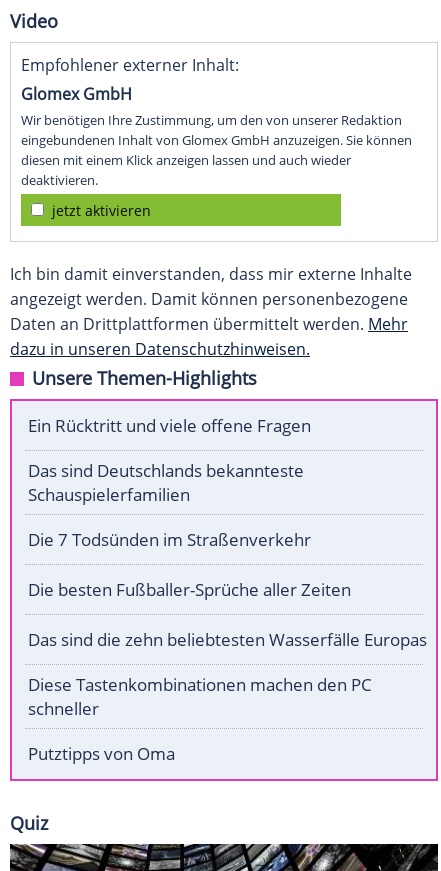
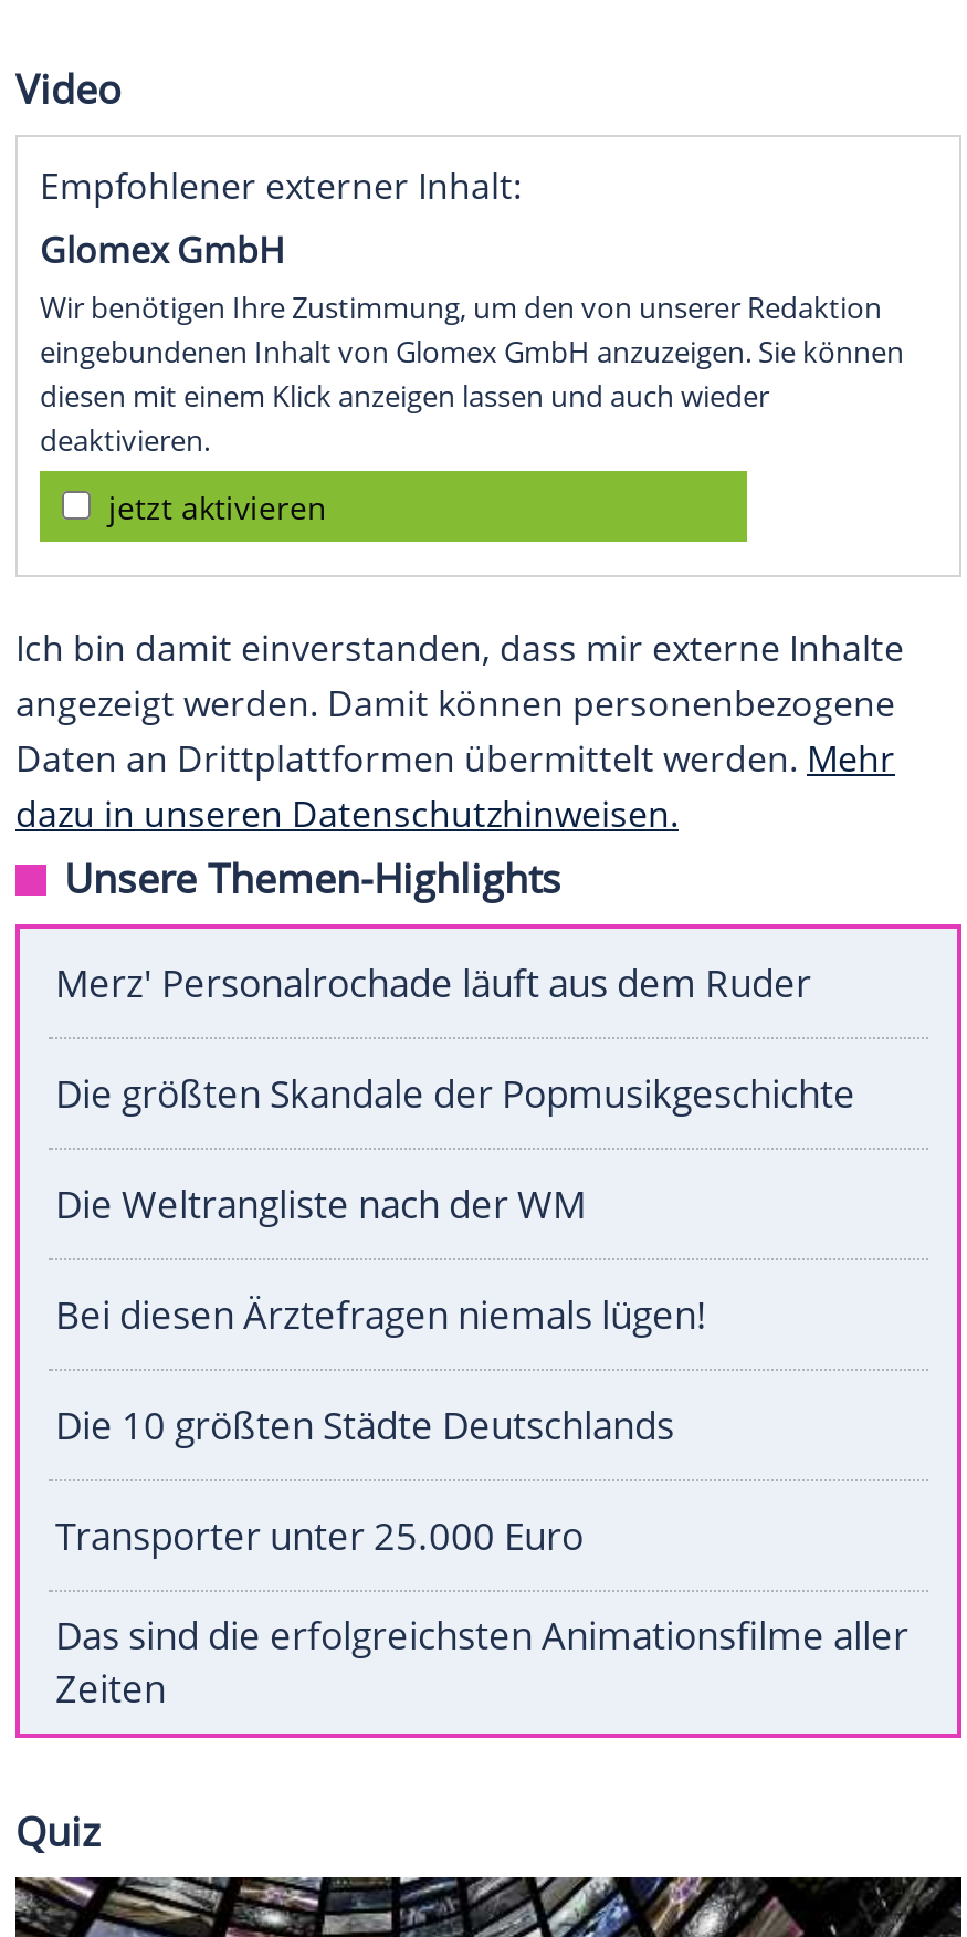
[28,414,311,437] Ein Rücktritt und viele offene Fragen -> [55,958,811,1009] Merz' Personalrochade läuft aus dem Ruder
[28,459,304,506] Das sind Deutschlands bekannteste | Schauspielerfamilien -> [55,1069,855,1120] Die größten Skandale der Popmusikgeschichte
[28,528,311,551] Die 7 Todsünden im Straßenverkehr -> [55,1179,586,1230] Die Weltrangliste nach der WM
[28,578,351,601] Die besten Fußballer-Sprüche aller Zeiten -> [55,1290,707,1341] Bei diesen Ärztefragen niemals lügen!
[28,628,427,651] Das sind die zehn beliebtesten Wasserfälle Europas -> [55,1400,674,1451] Die 10 größten Städte Deutschlands
[28,673,372,720] Diese Tastenkombinationen machen den PC | schneller -> [55,1511,584,1562] Transporter unter 25.000 Euro
[28,742,175,765] Putztipps von Oma -> [55,1610,908,1714] Das sind die erfolgreichsten Animationsfilme aller | Zeiten

